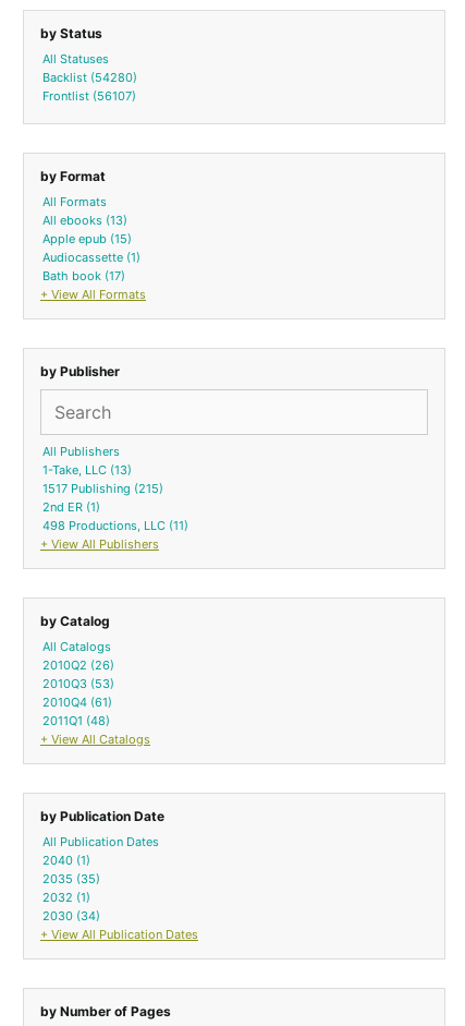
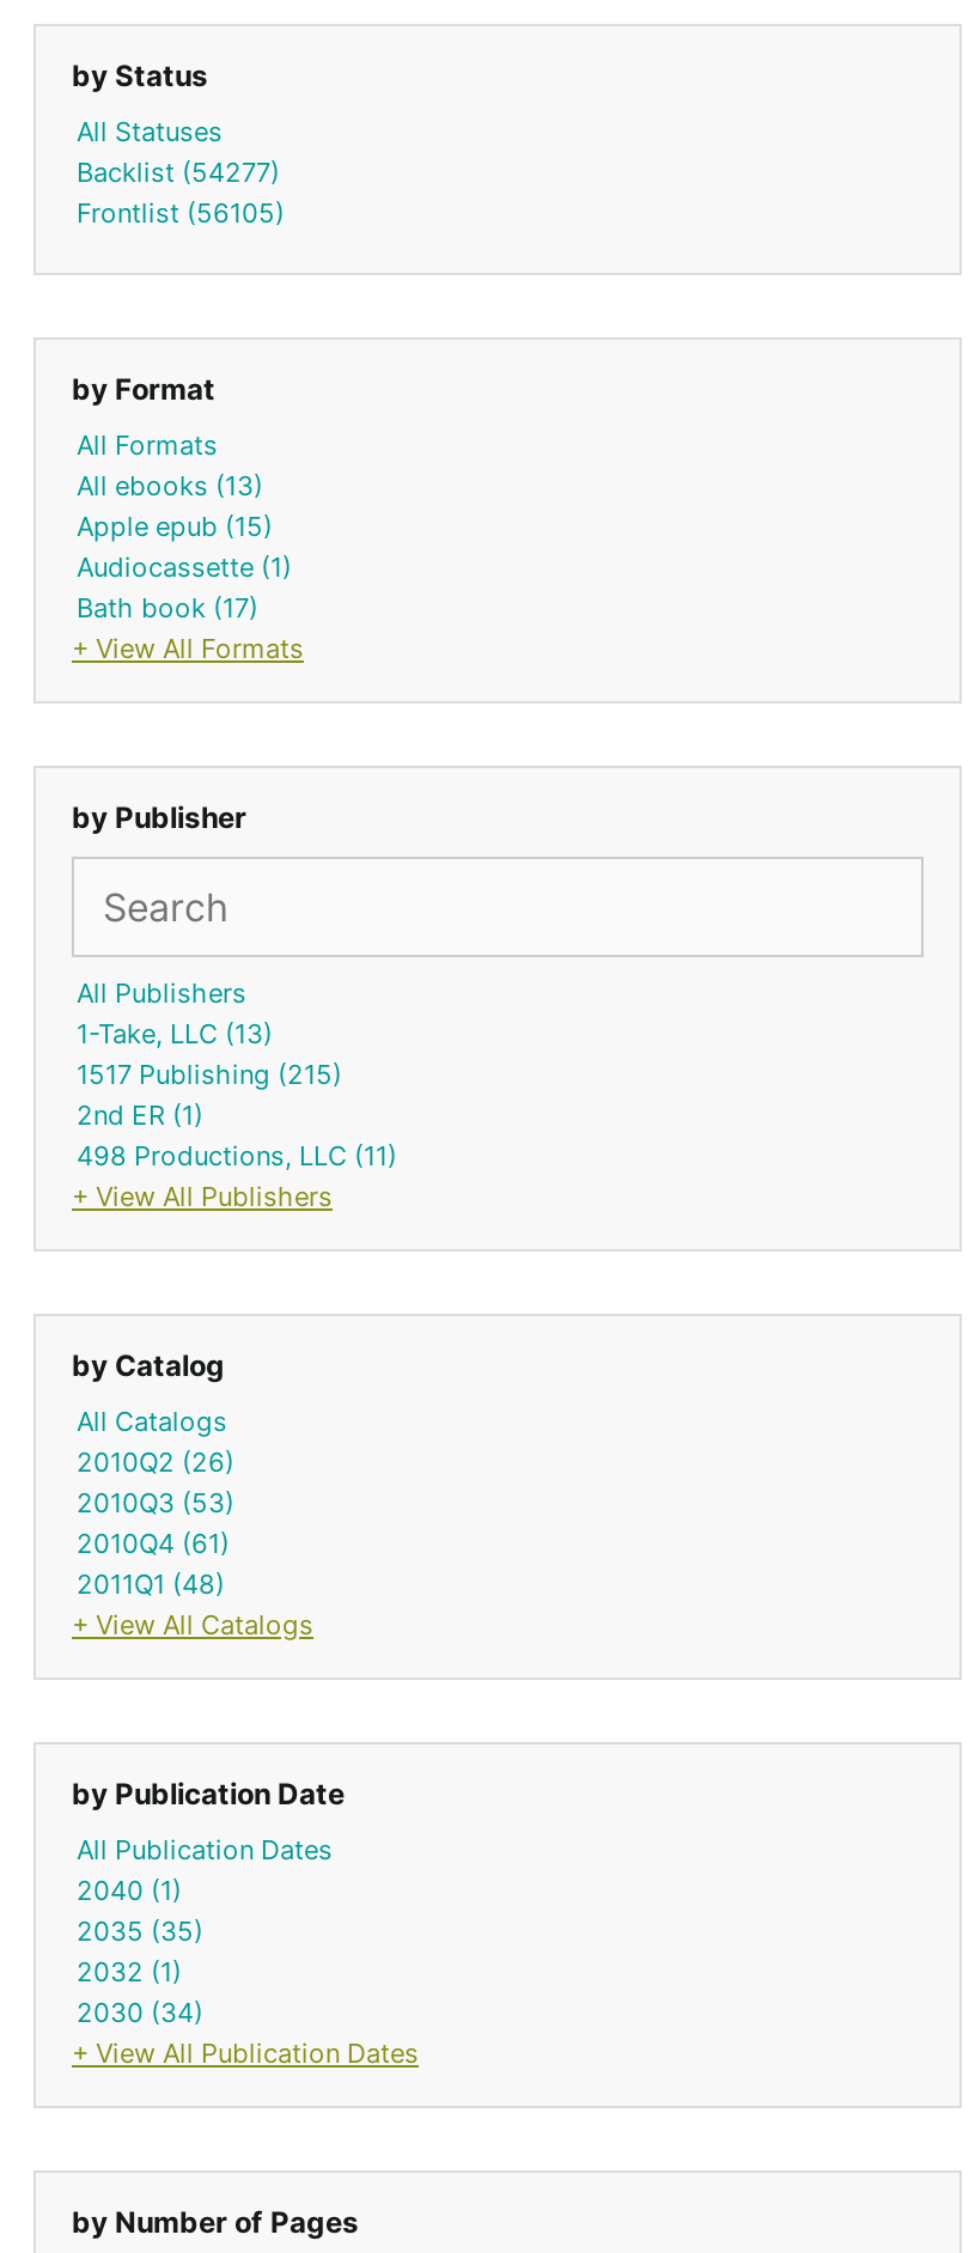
[42,70,137,85] Backlist (54280) -> [77,156,280,189] Backlist (54277)
[42,88,136,104] Frontlist (56107) -> [77,196,285,230] Frontlist (56105)

